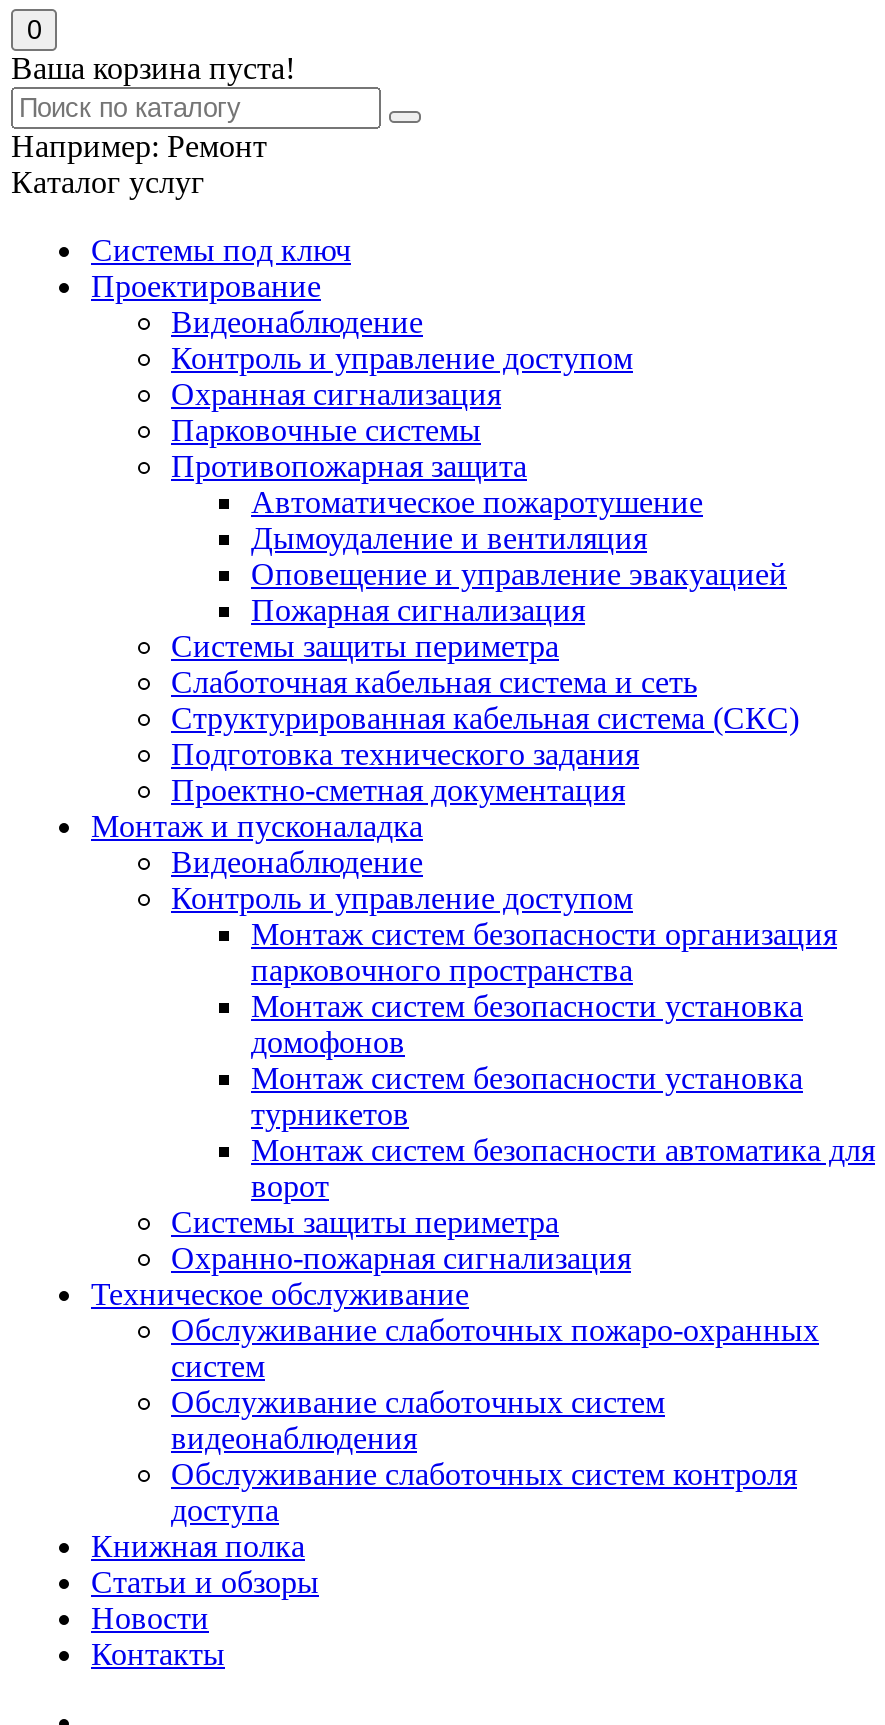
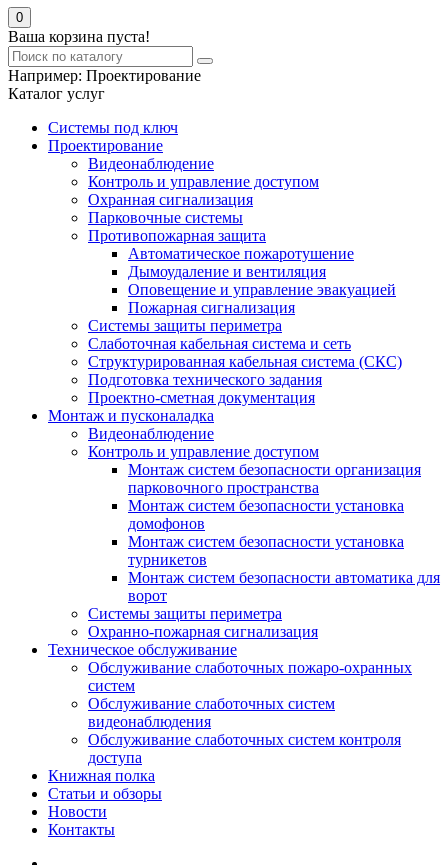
[11,129,267,163] Например:Ремонт -> [8,67,201,84] Например:Проектирование

